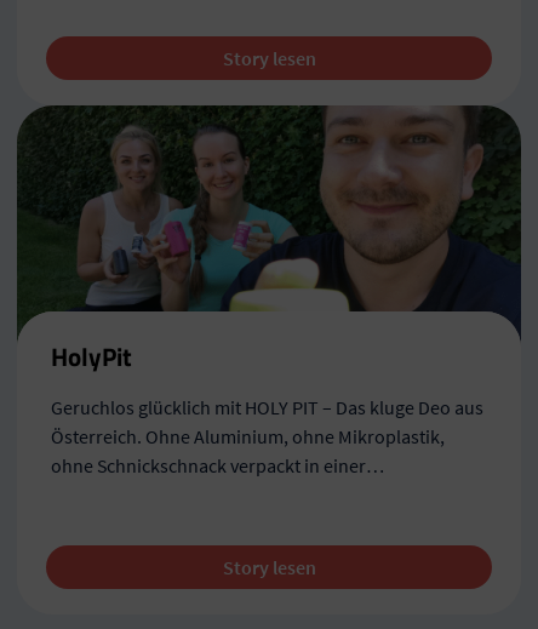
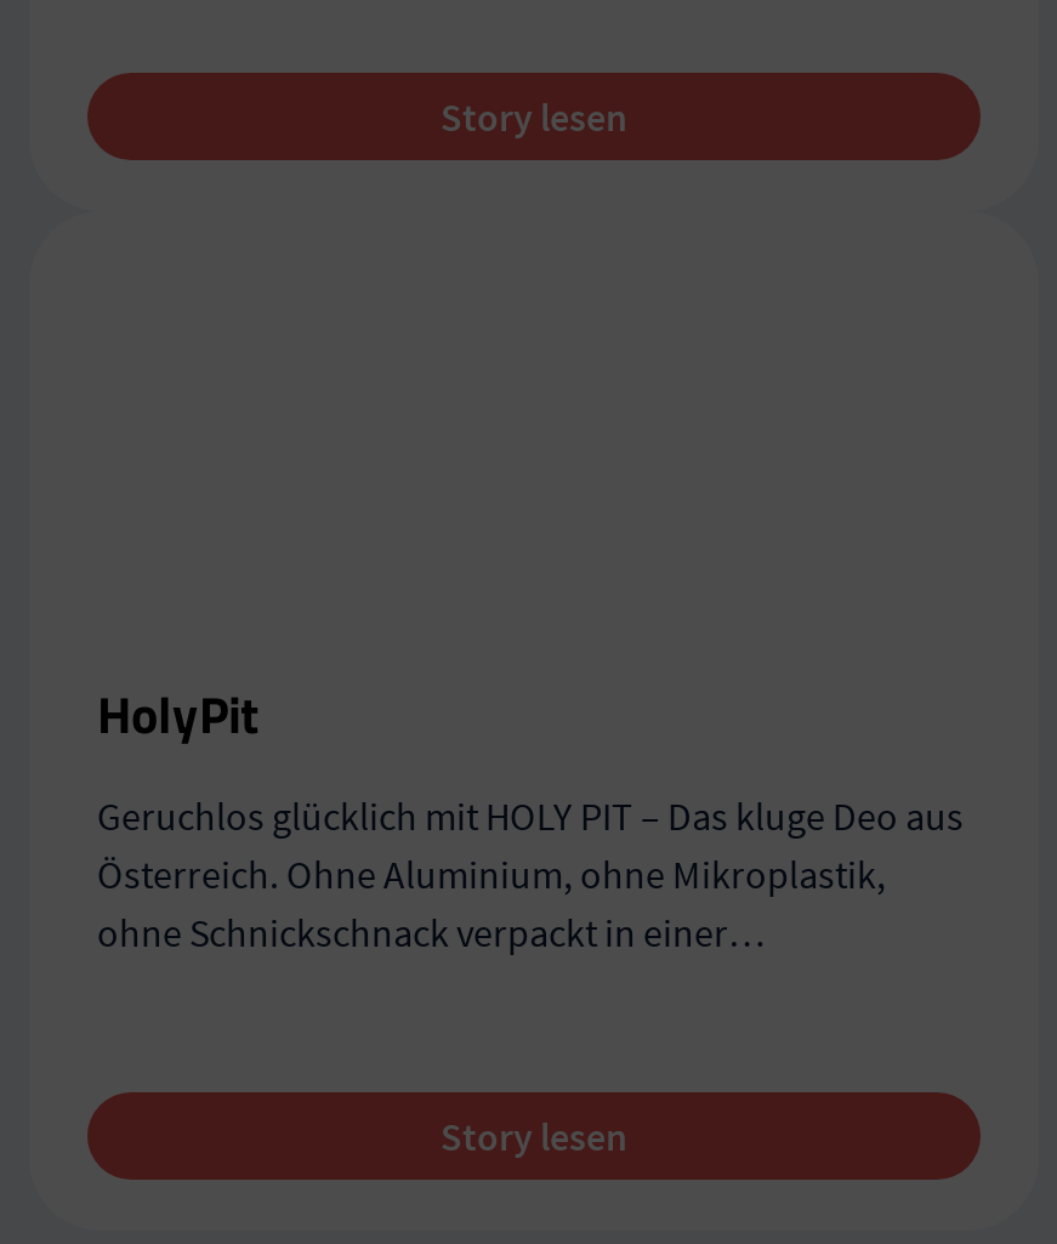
[16,104,522,341] [image] -> none

